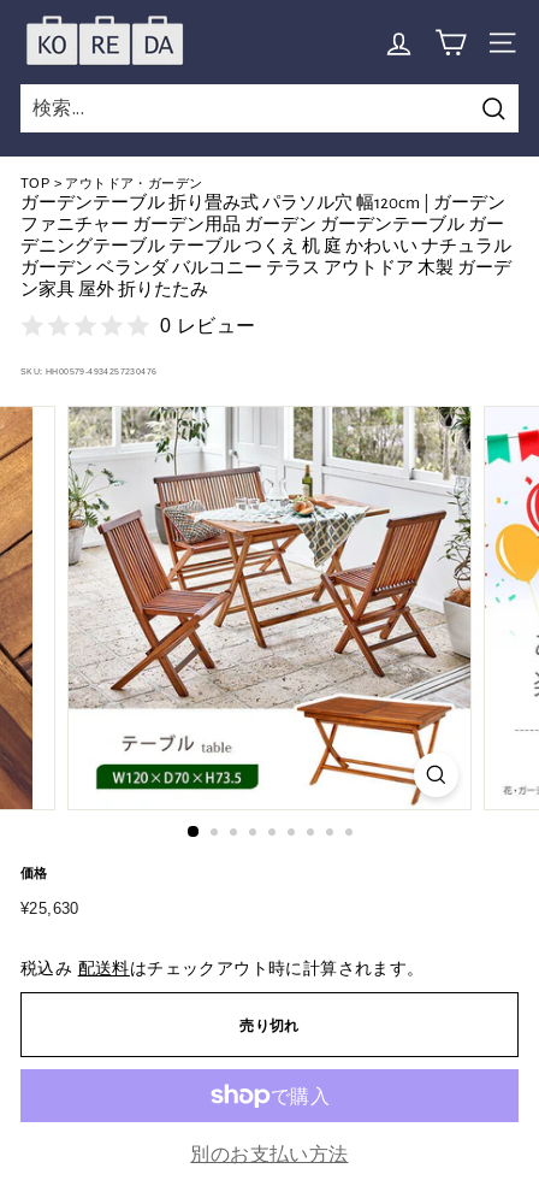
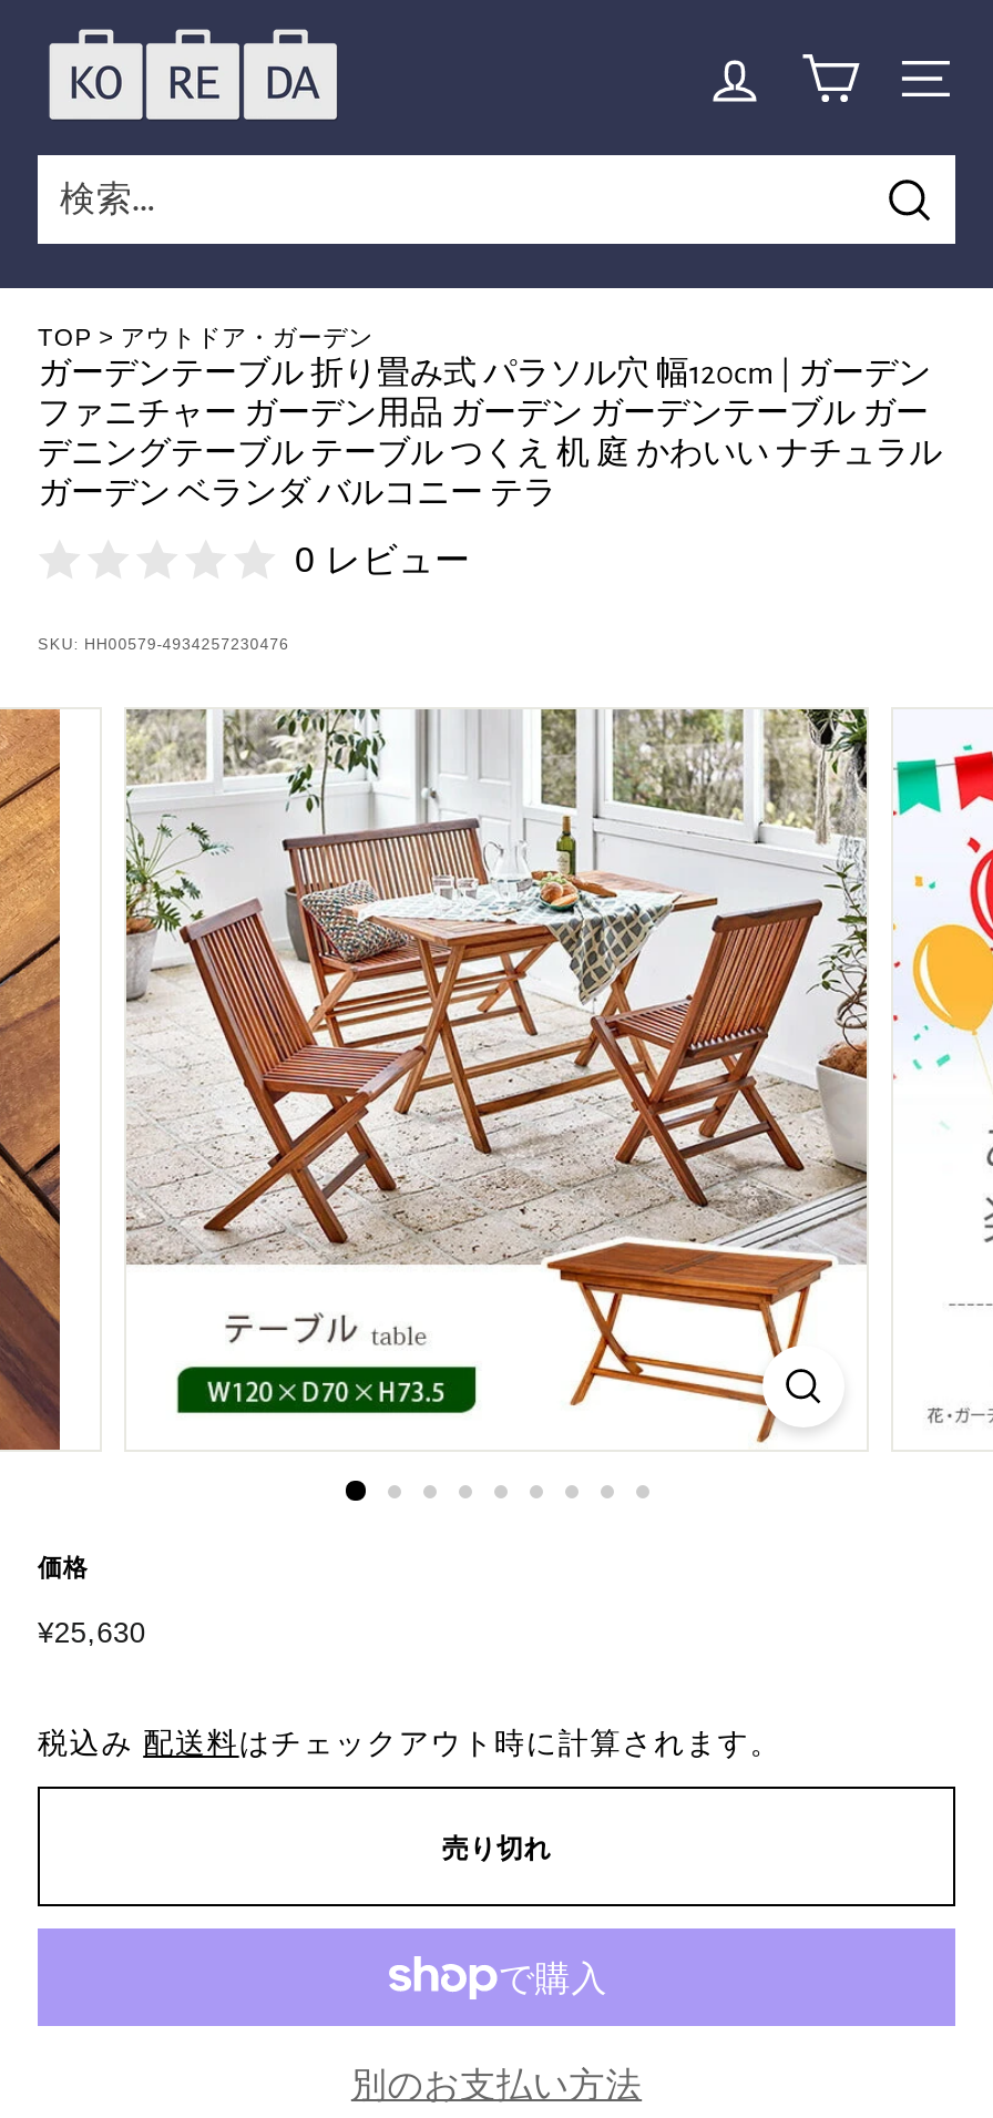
[20,259,511,299] ガーデン ベランダ バルコニー テラス アウトドア 木製 ガーデ | ン家具 屋外 折りたたみ -> [38,477,556,510] ガーデン ベランダ バルコニー テラ

